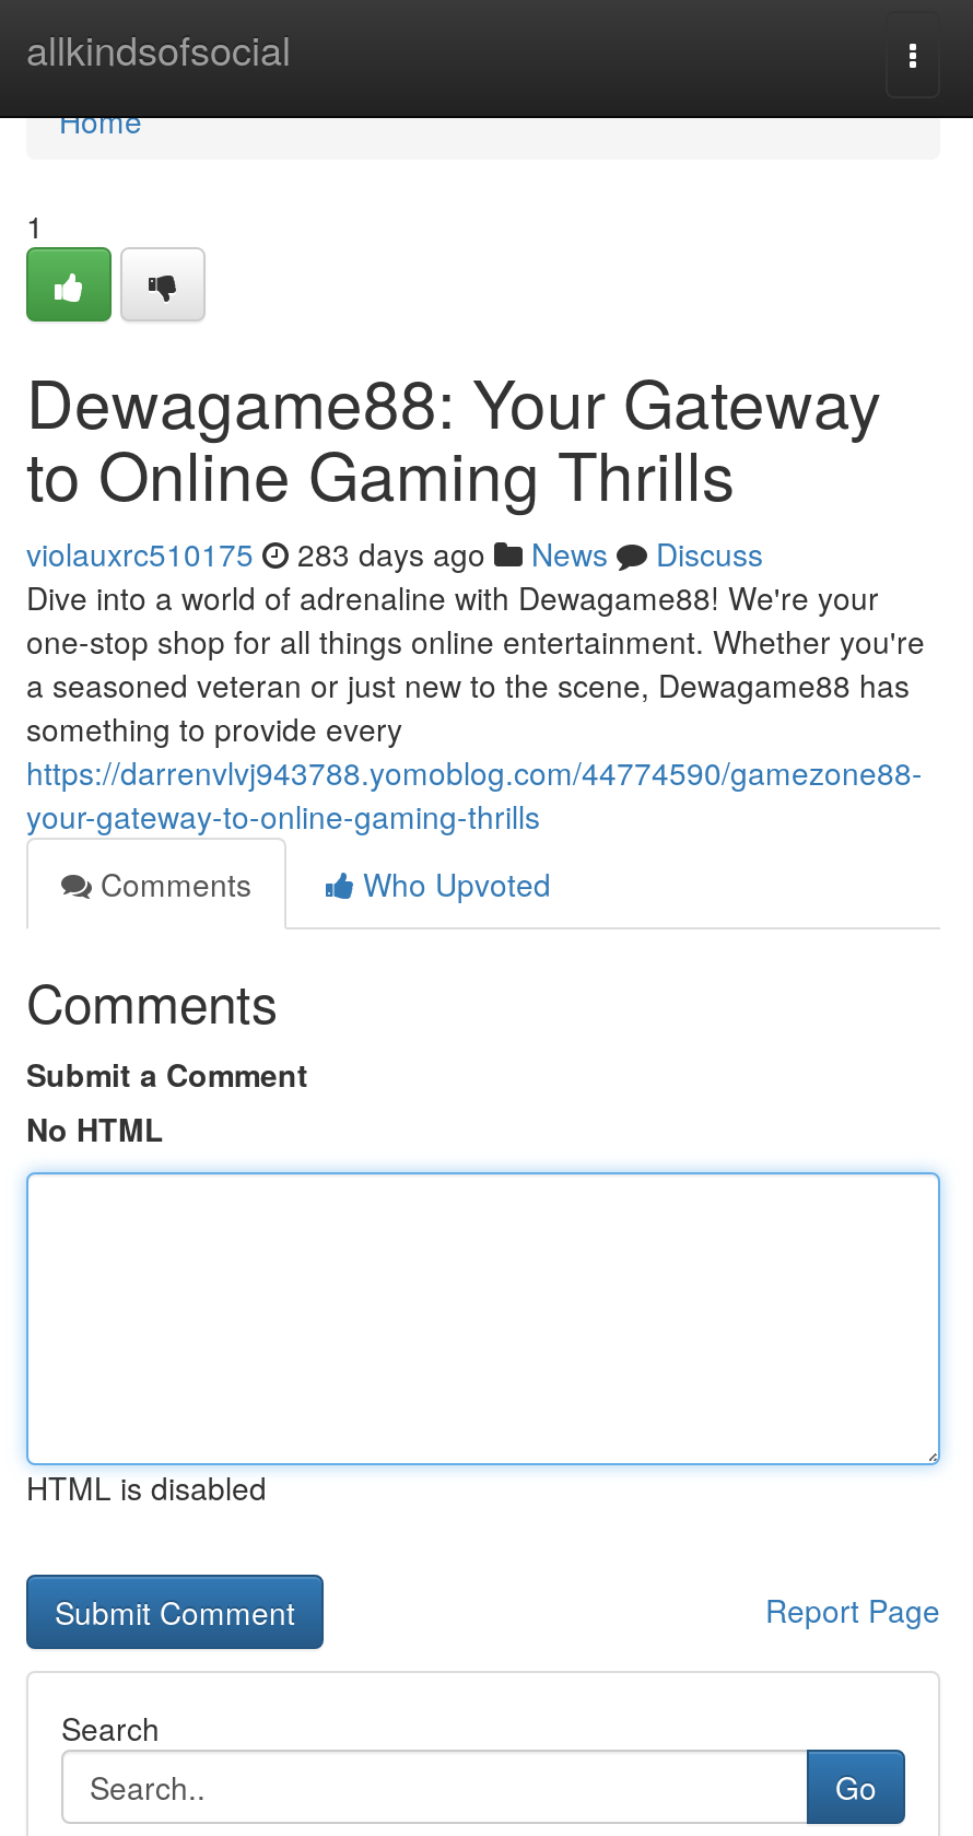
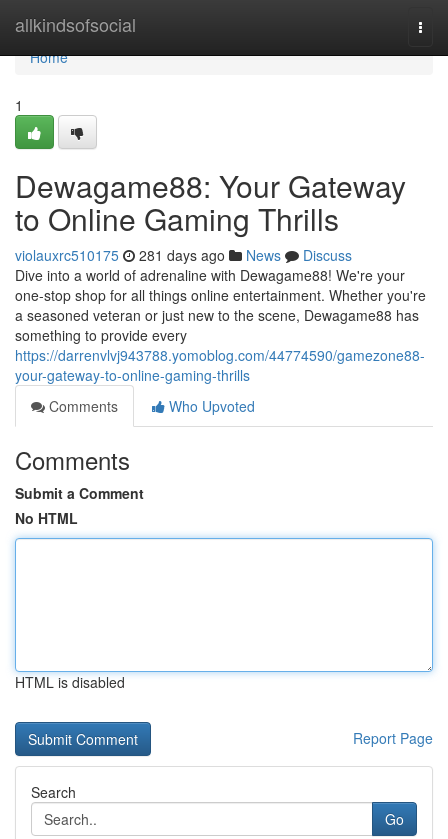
[26,531,763,575] violauxrc510175 283 days ago News Discuss -> [15,245,352,265] violauxrc510175 281 days ago News Discuss

